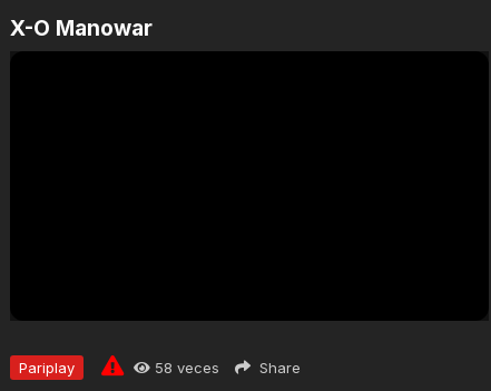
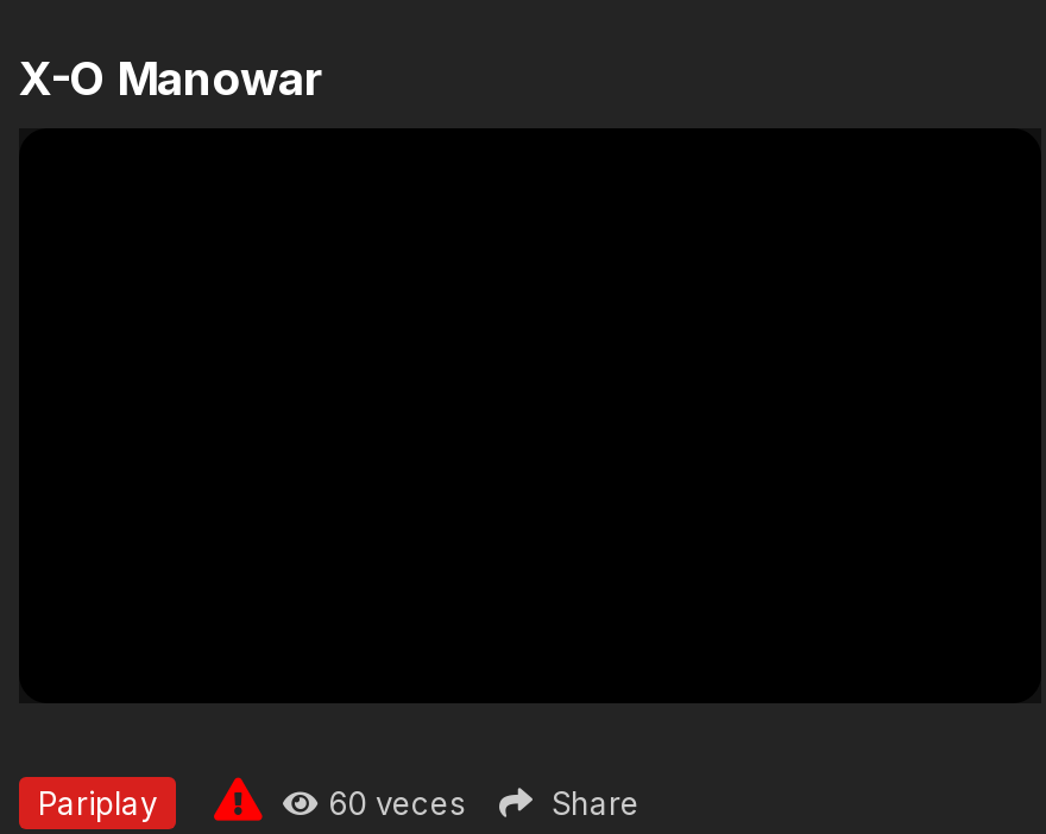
[155,359,301,376] 58 veces Share -> [328,784,639,822] 60 veces Share

